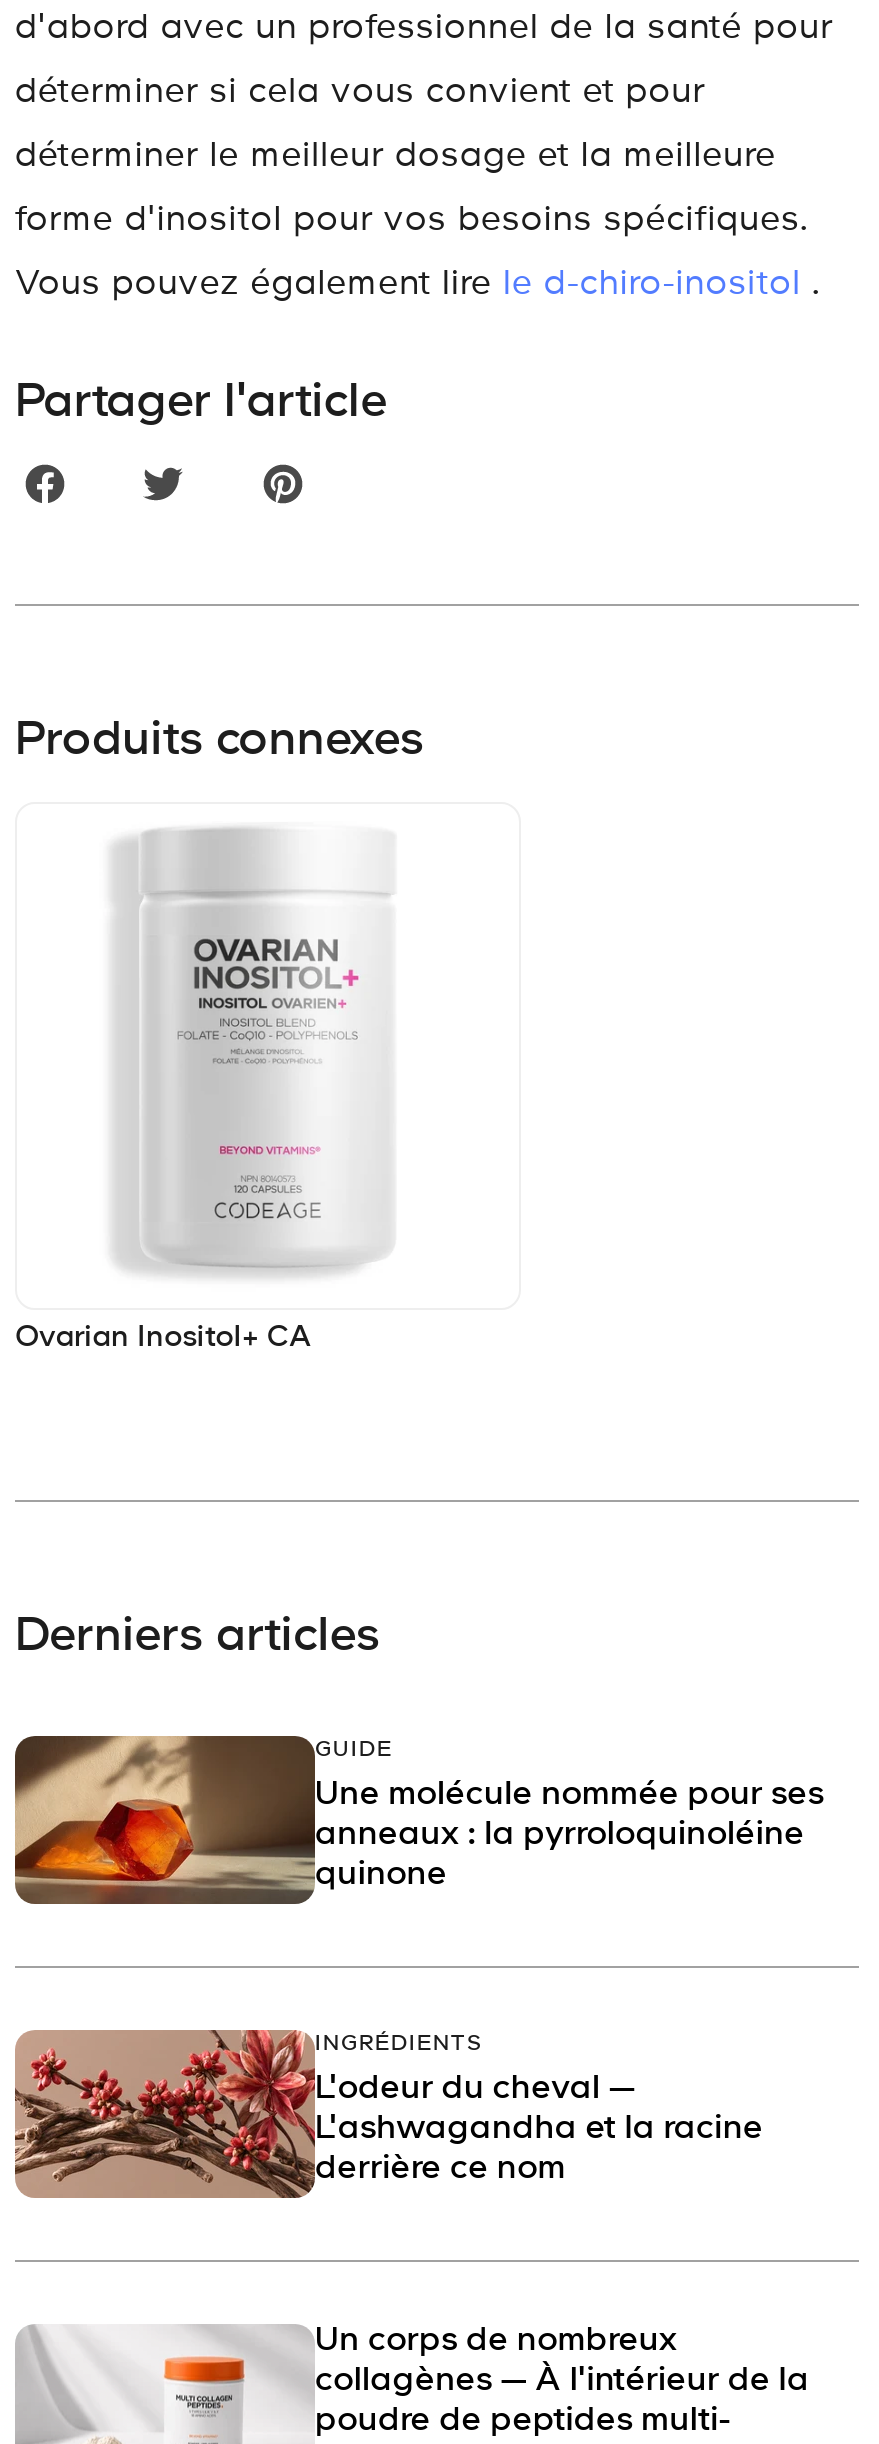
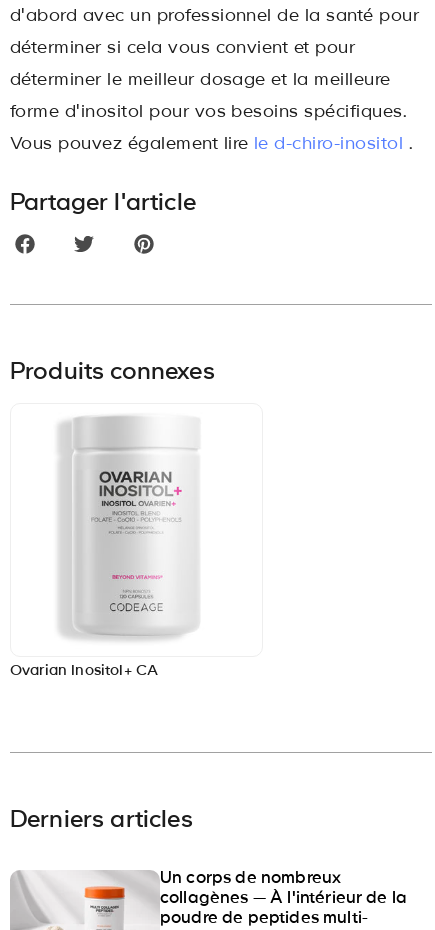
[15,1734,824,1906] [image] | GUIDE | Une molécule nommée pour ses | anneaux : la pyrroloquinoléine | quinone -> none
[15,2028,763,2200] [image] | INGRÉDIENTS | L'odeur du cheval — | L'ashwagandha et la racine | derrière ce nom -> none

